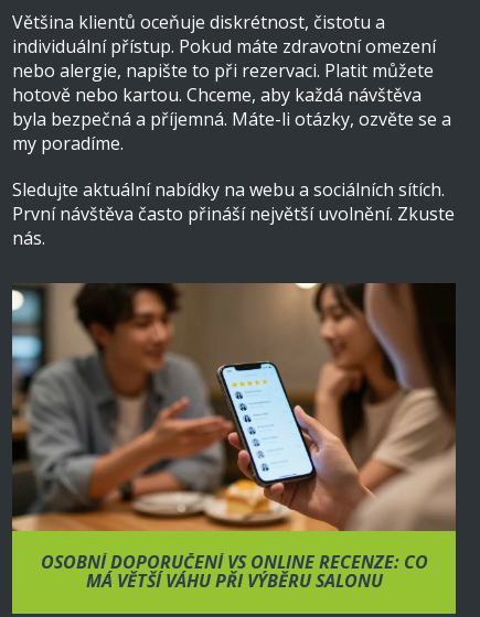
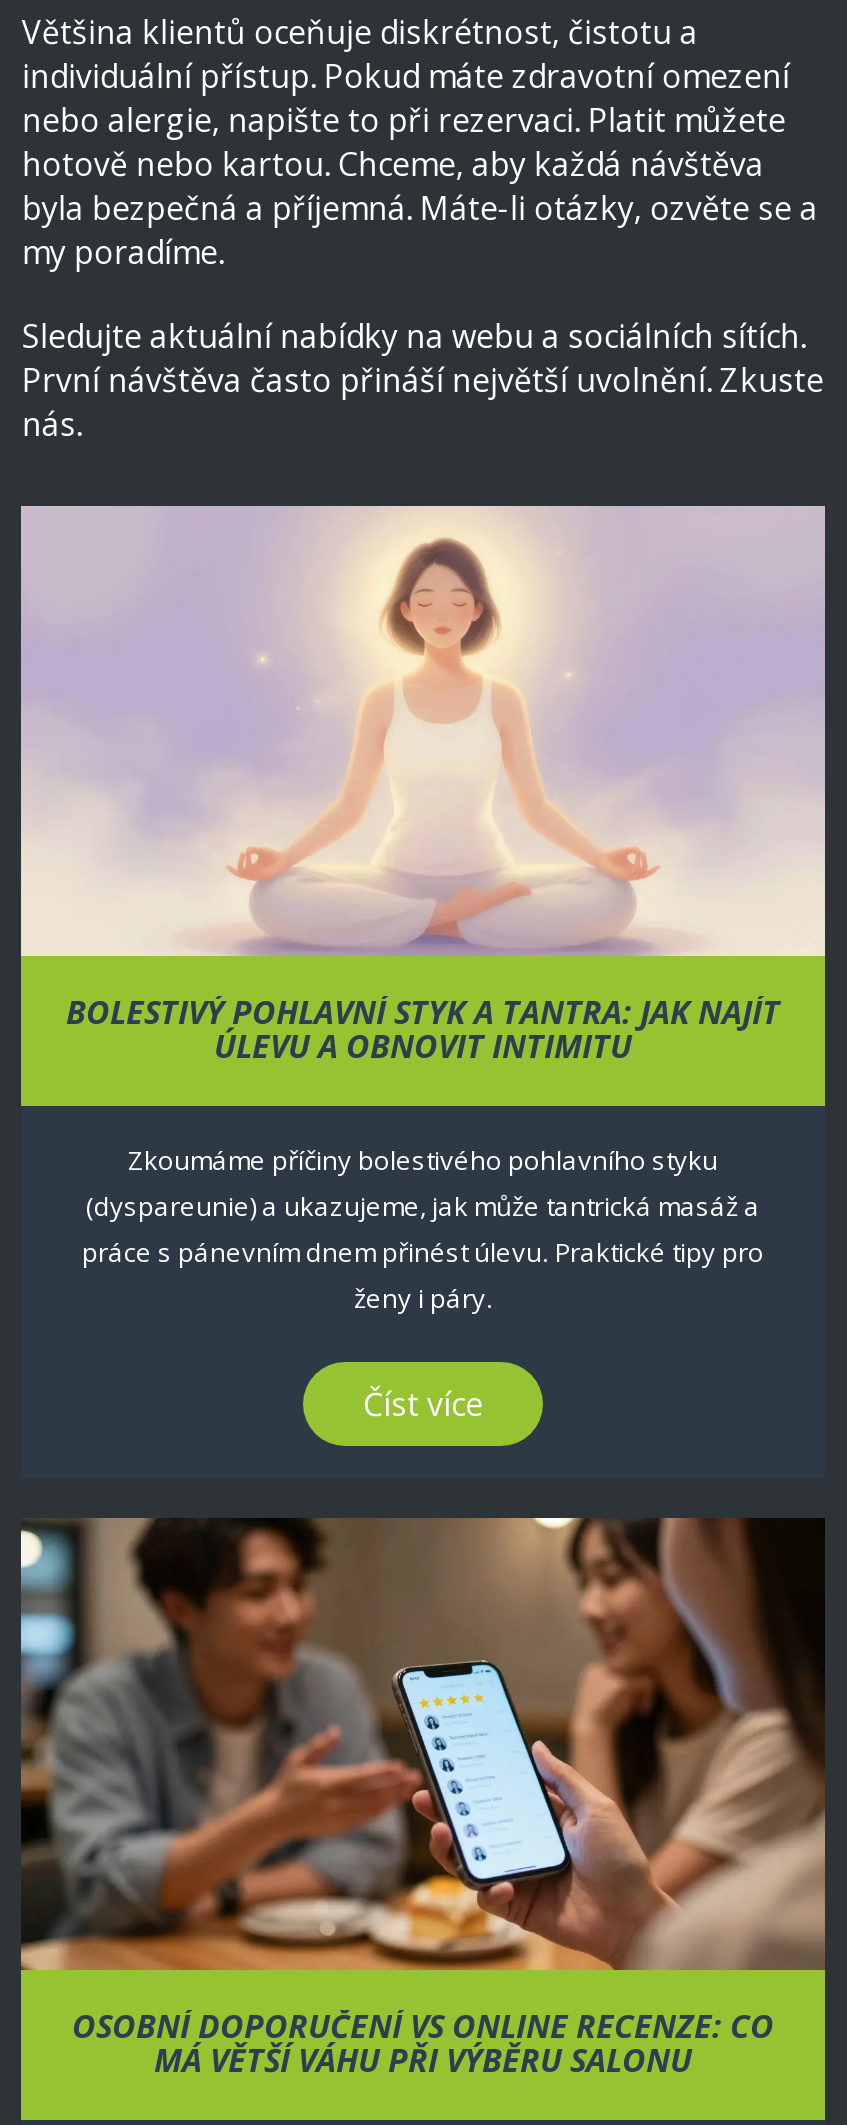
none -> [19,504,827,1427] [image] | BOLESTIVÝ POHLAVNÍ STYK A TANTRA: JAK NAJÍT | ÚLEVU A OBNOVIT INTIMITU | Zkoumáme příčiny bolestivého pohlavního styku | (dyspareunie) a ukazujeme, jak může tantrická masáž a | práce s pánevním dnem přinést úlevu. Praktické tipy pro | ženy i páry. | Číst více

